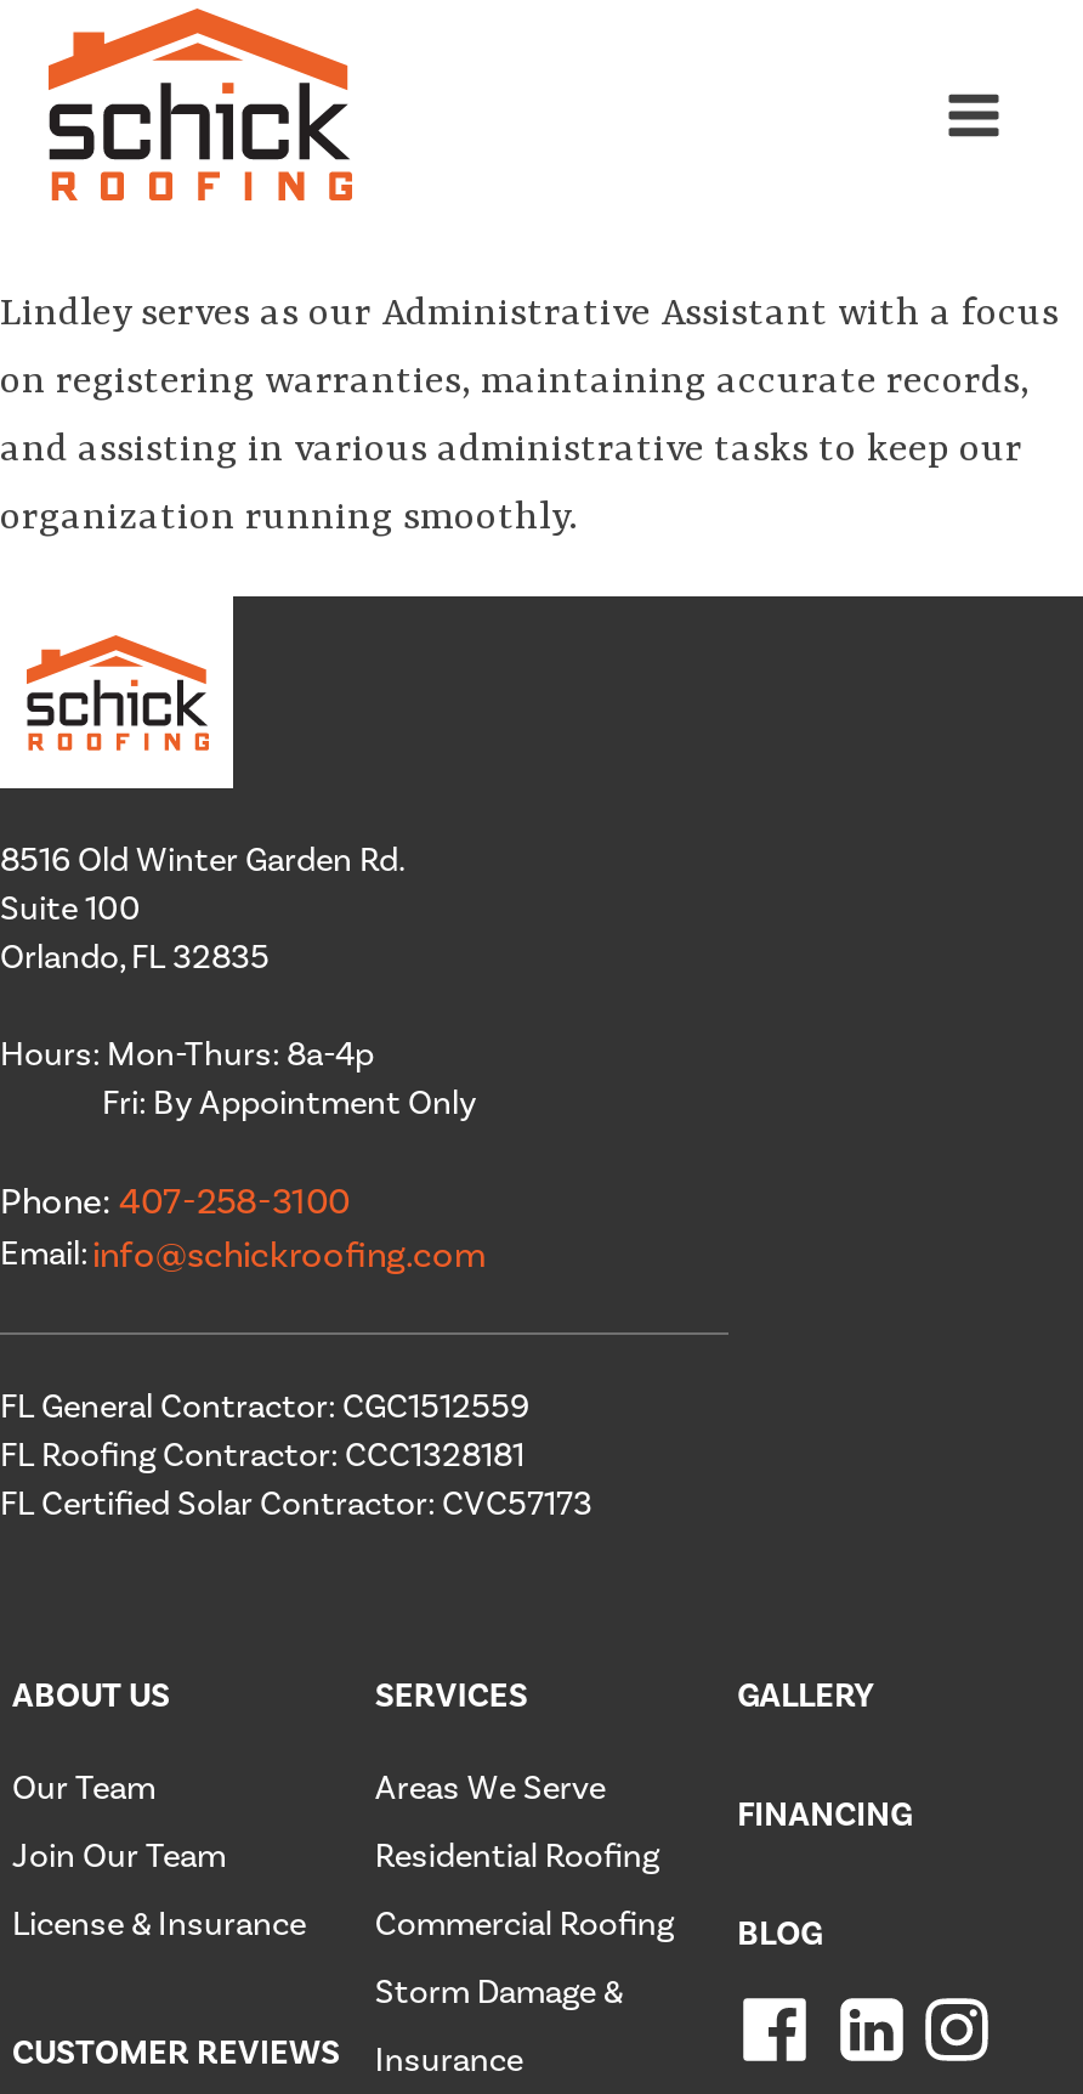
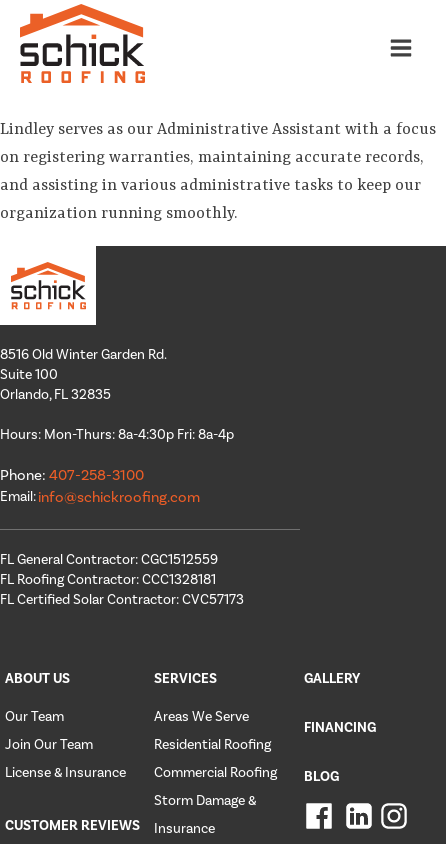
[0,1033,476,1123] Hours: Mon-Thurs: 8a-4p | Fri: By Appointment Only -> [0,426,234,443] Hours: Mon-Thurs: 8a-4:30p Fri: 8a-4p

